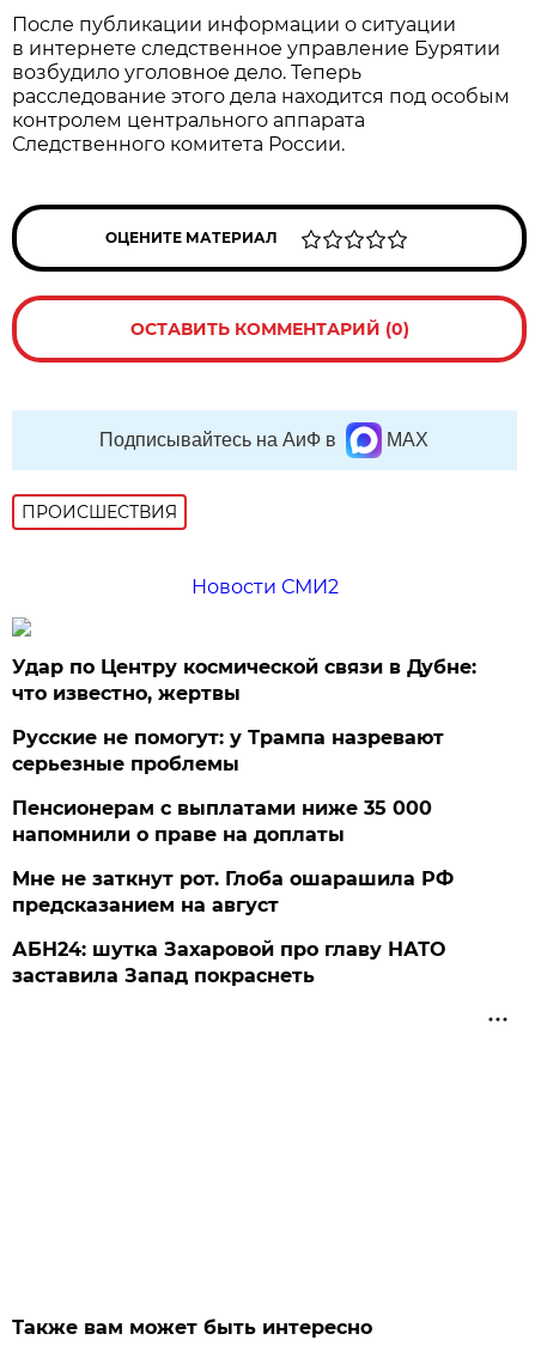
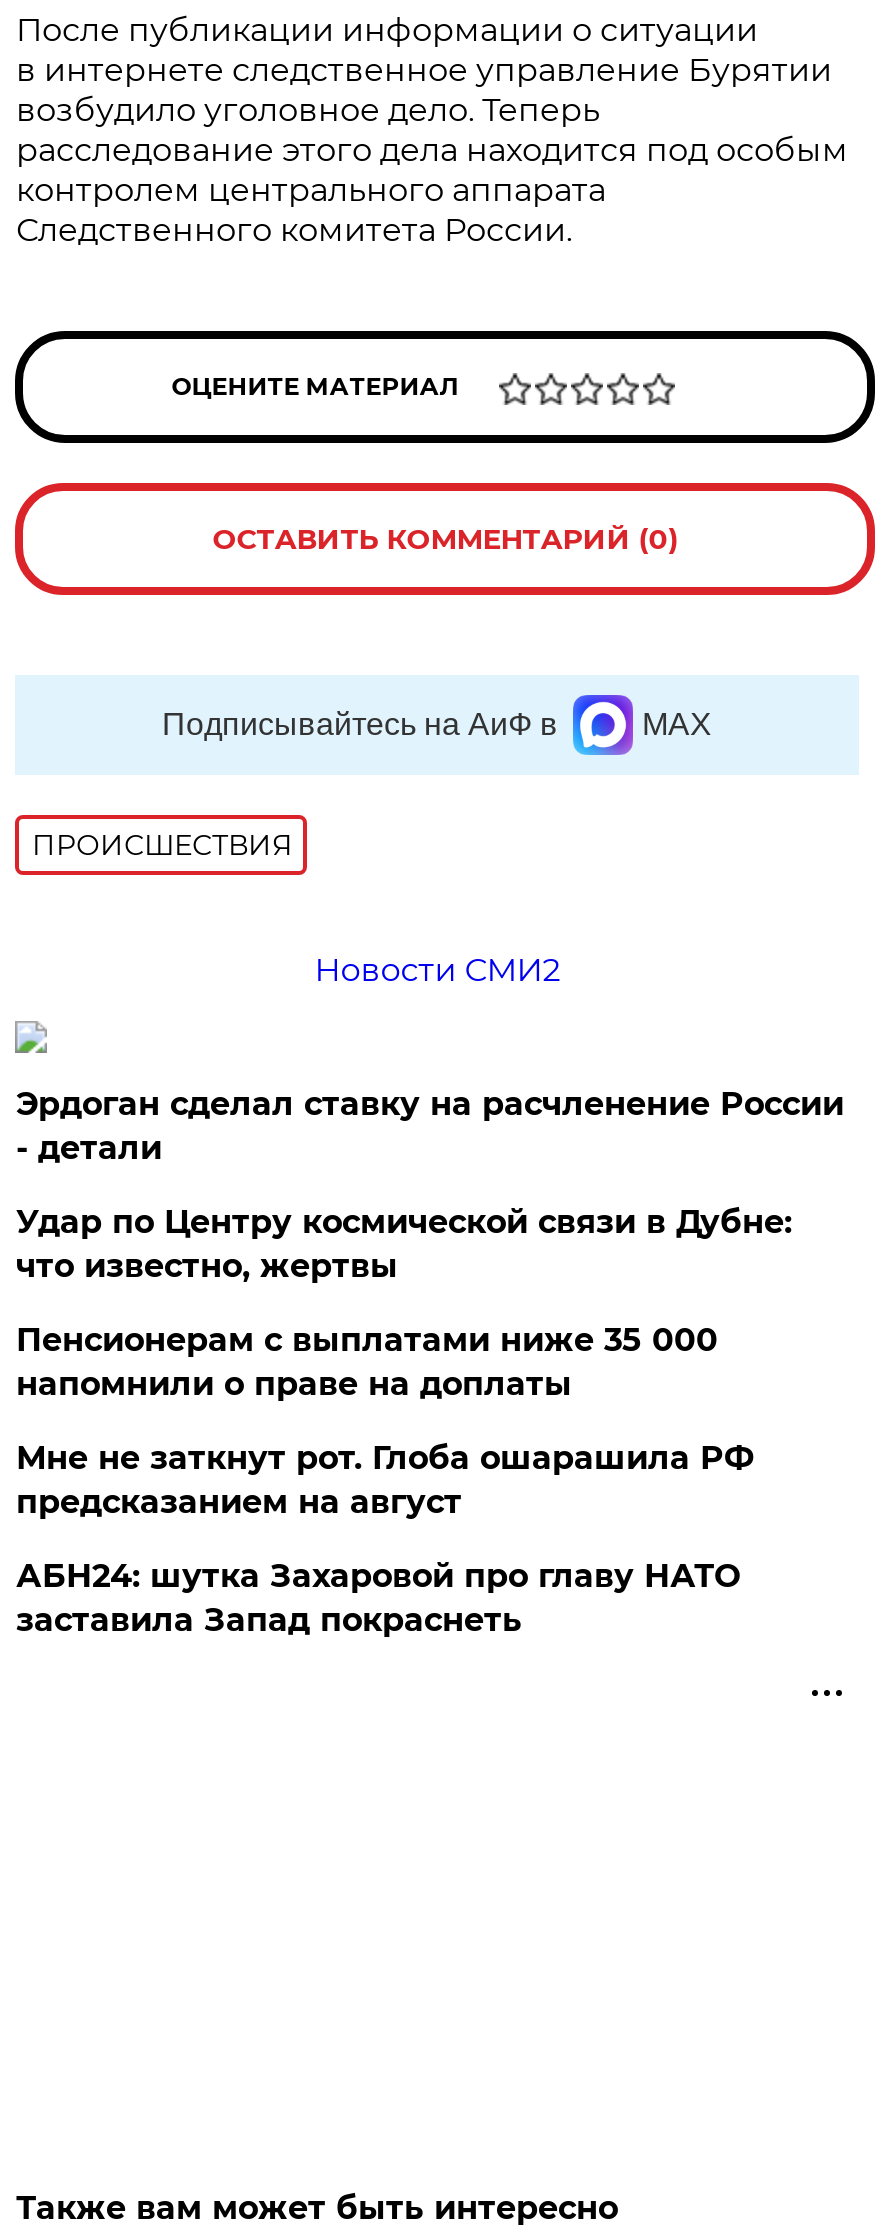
none -> [16,1085,844,1167] Эрдоган сделал ставку на расчленение России | - детали
moved [12,656,477,705] -> [16,1203,792,1285]: Удар по Центру космической связи в Дубне: | что известно, жертвы
[12,726,445,775] Русские не помогут: у Трампа назревают | серьезные проблемы -> none

